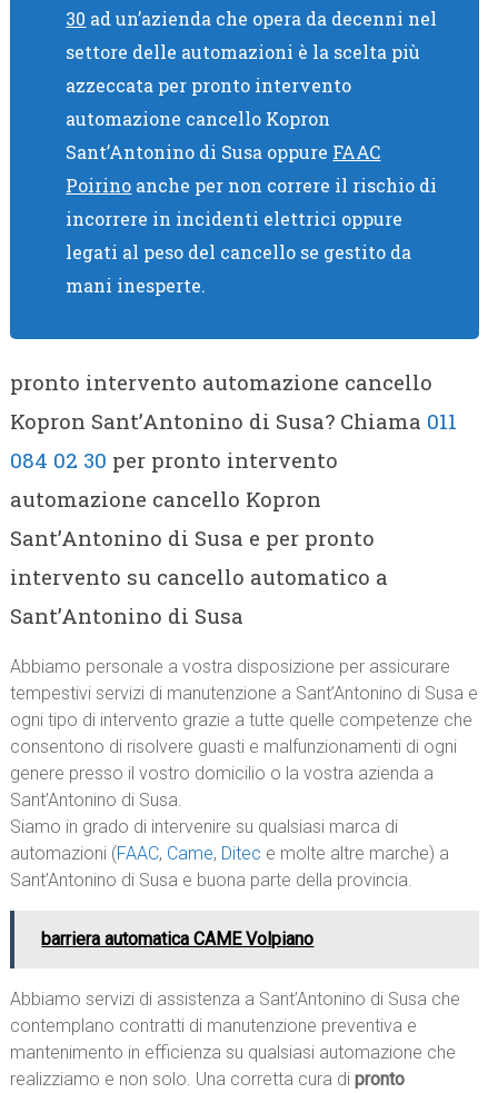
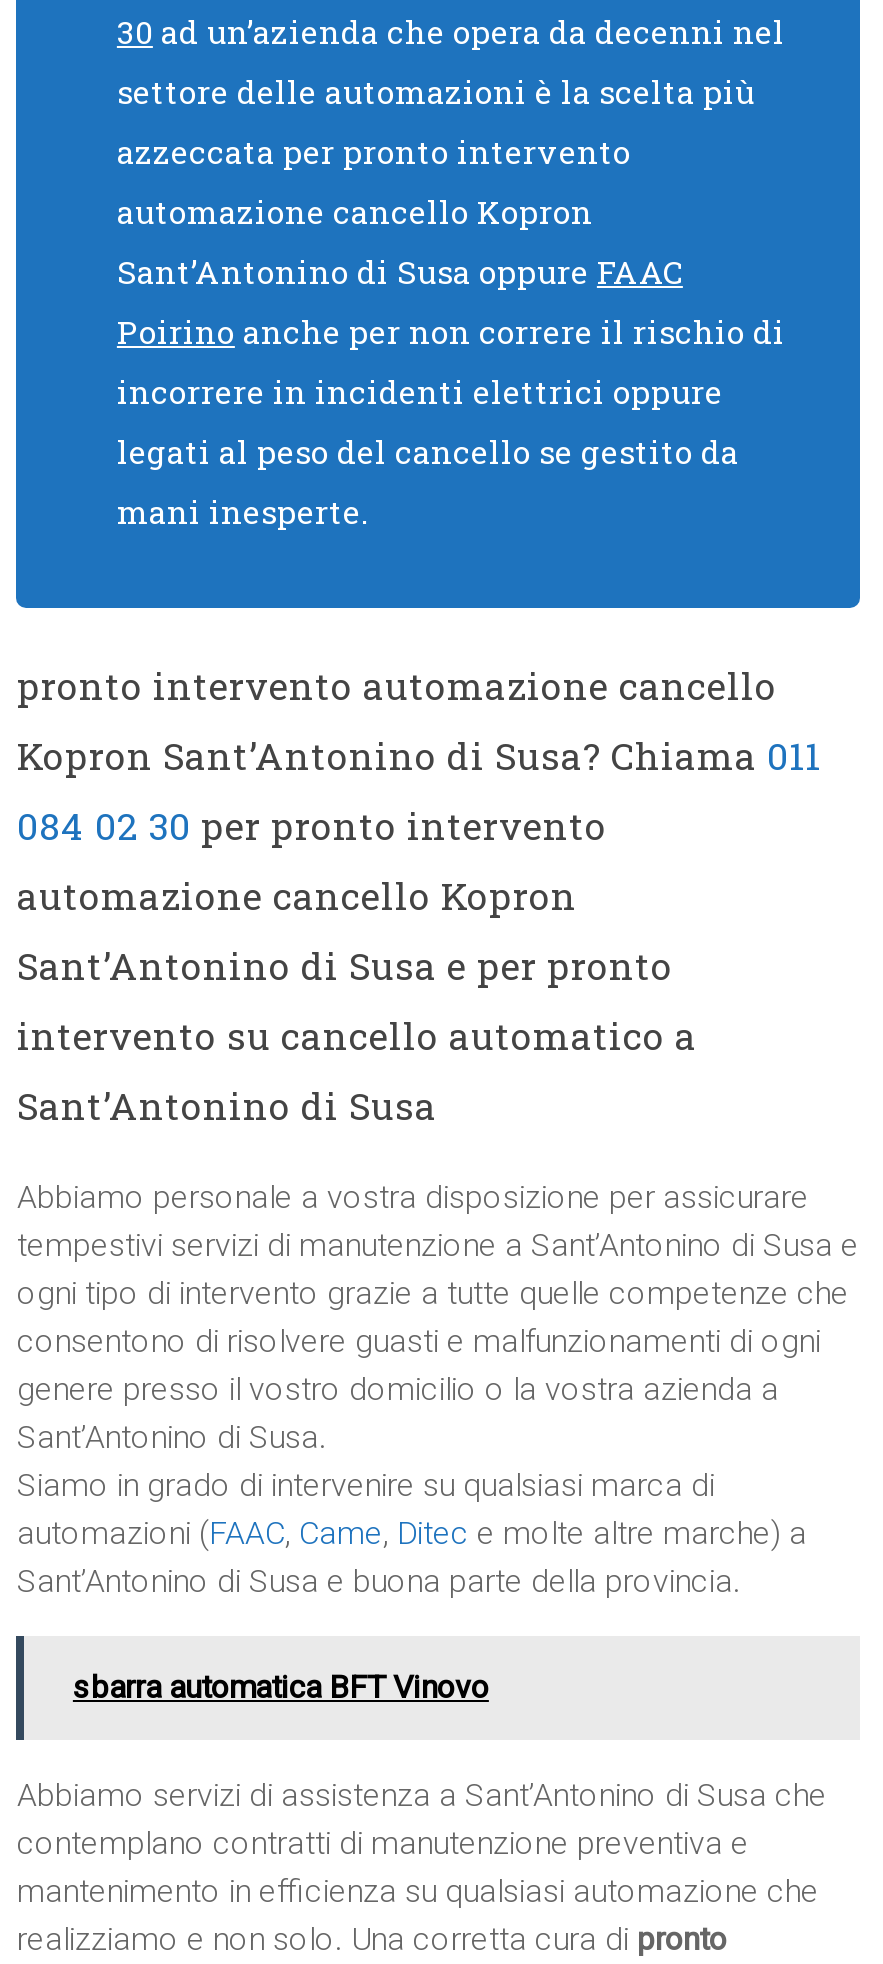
[42,928,314,950] barriera automatica CAME Volpiano -> [73,1668,489,1706] sbarra automatica BFT Vinovo

